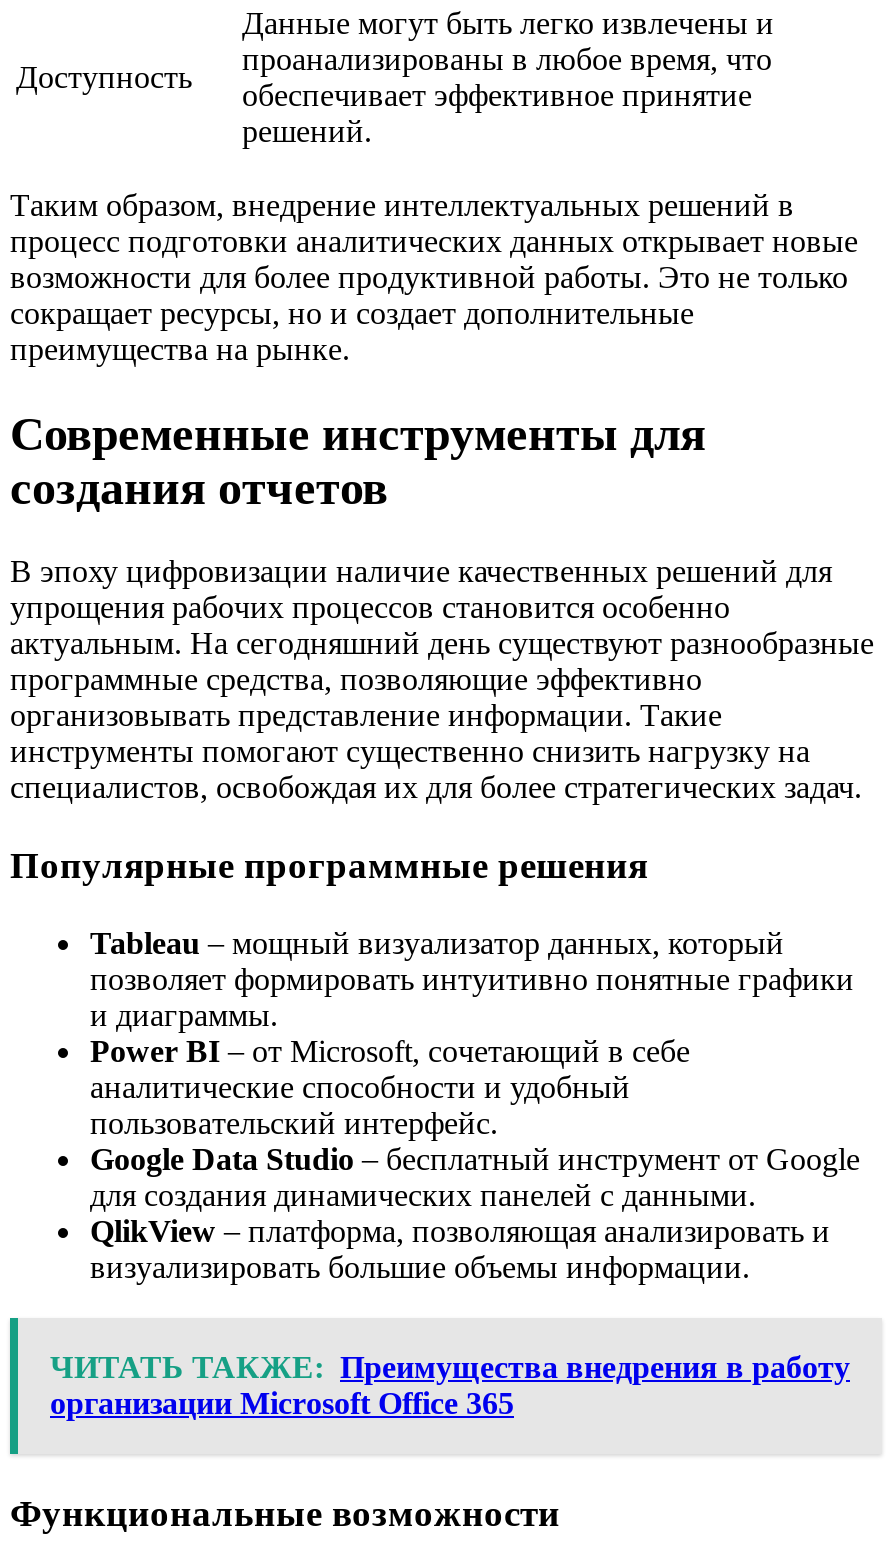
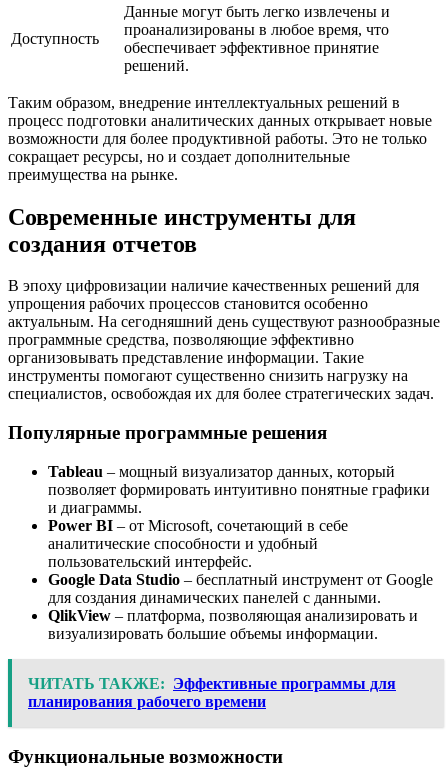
[50,1350,850,1420] ЧИТАТЬ ТАКЖЕ: Преимущества внедрения в работу | организации Microsoft Office 365 -> [28,675,396,710] ЧИТАТЬ ТАКЖЕ: Эффективные программы для | планирования рабочего времени

